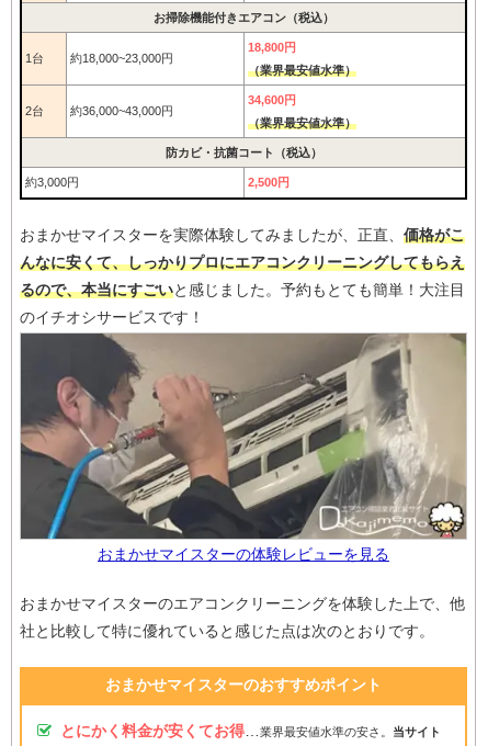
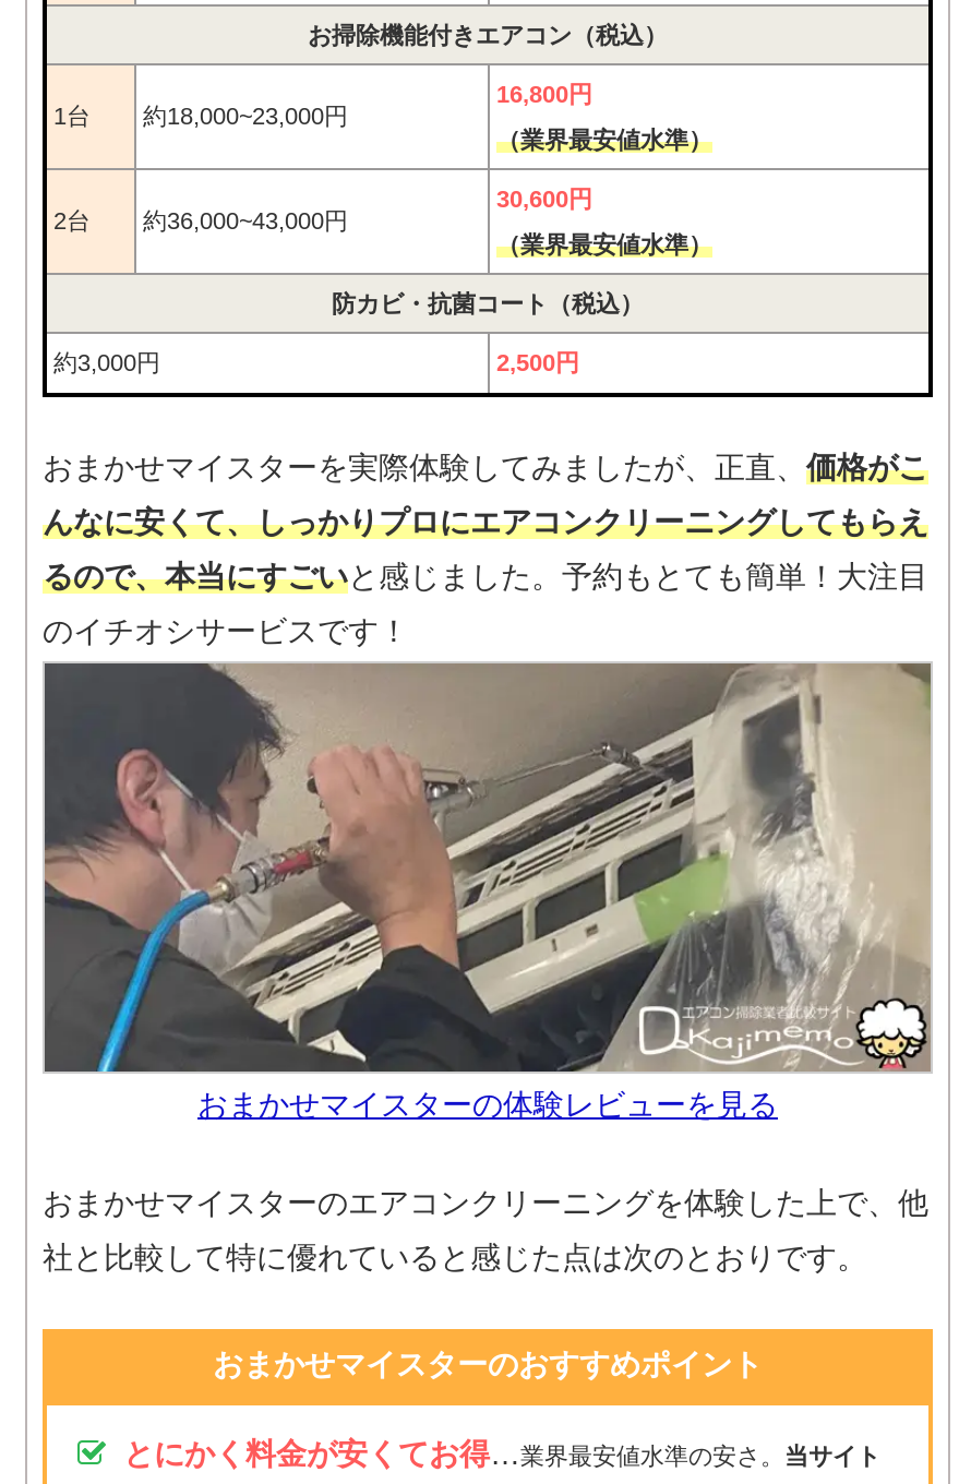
[248,40,296,53] 18,800円 -> [496,80,592,106] 16,800円
[248,93,296,106] 34,600円 -> [496,185,592,211] 30,600円

